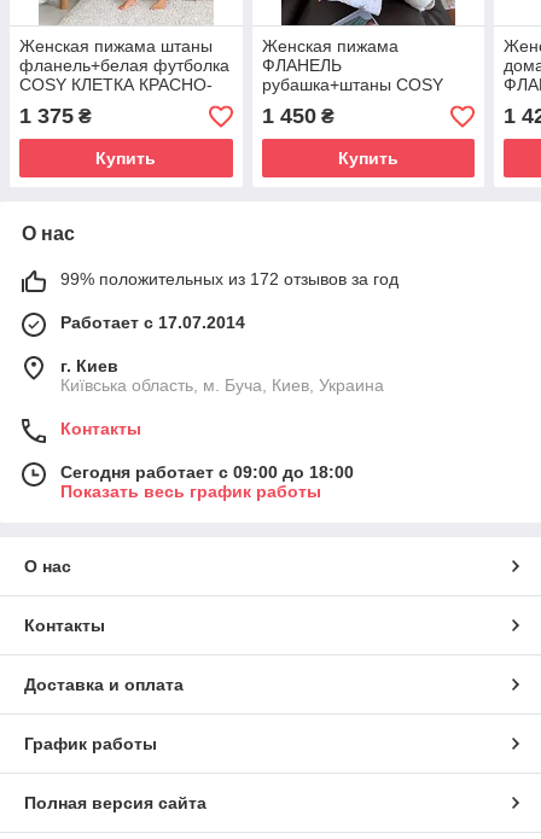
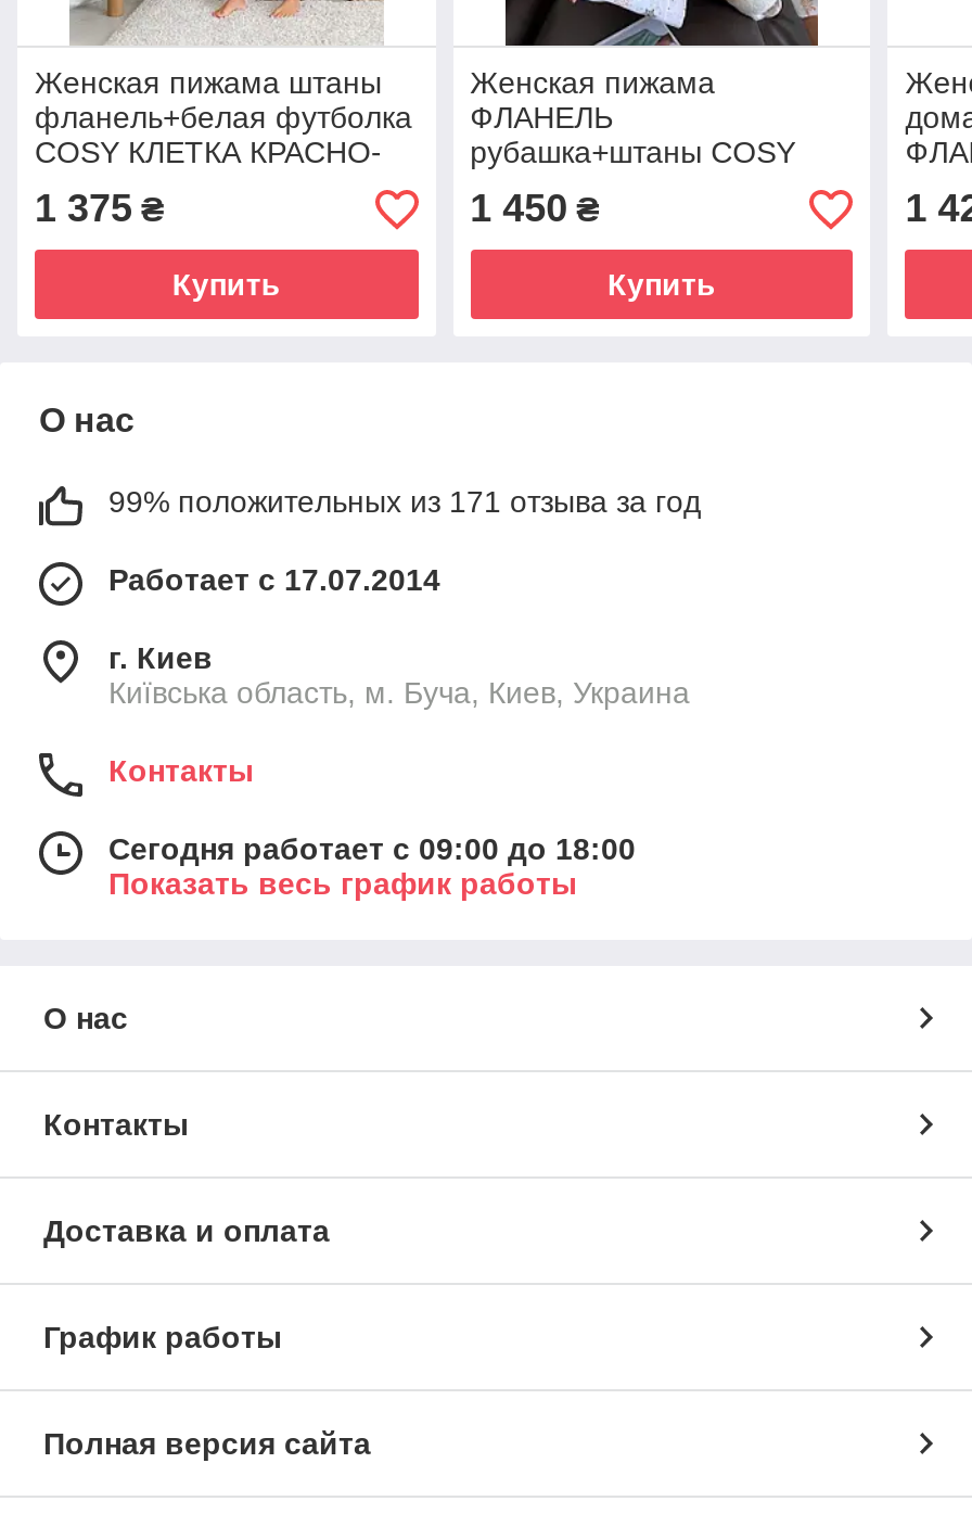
[60,270,399,289] 99% положительных из 172 отзывов за год -> [108,485,701,520] 99% положительных из 171 отзыва за год

